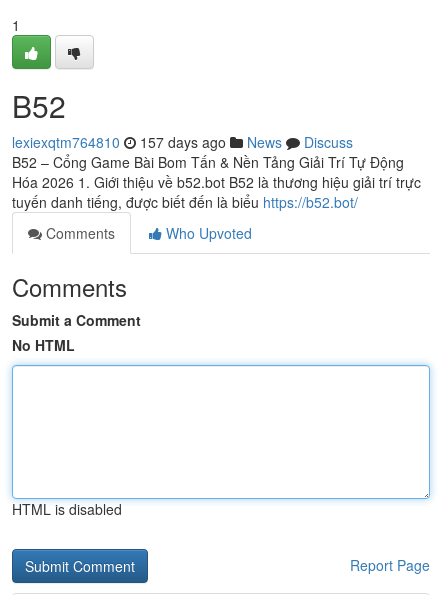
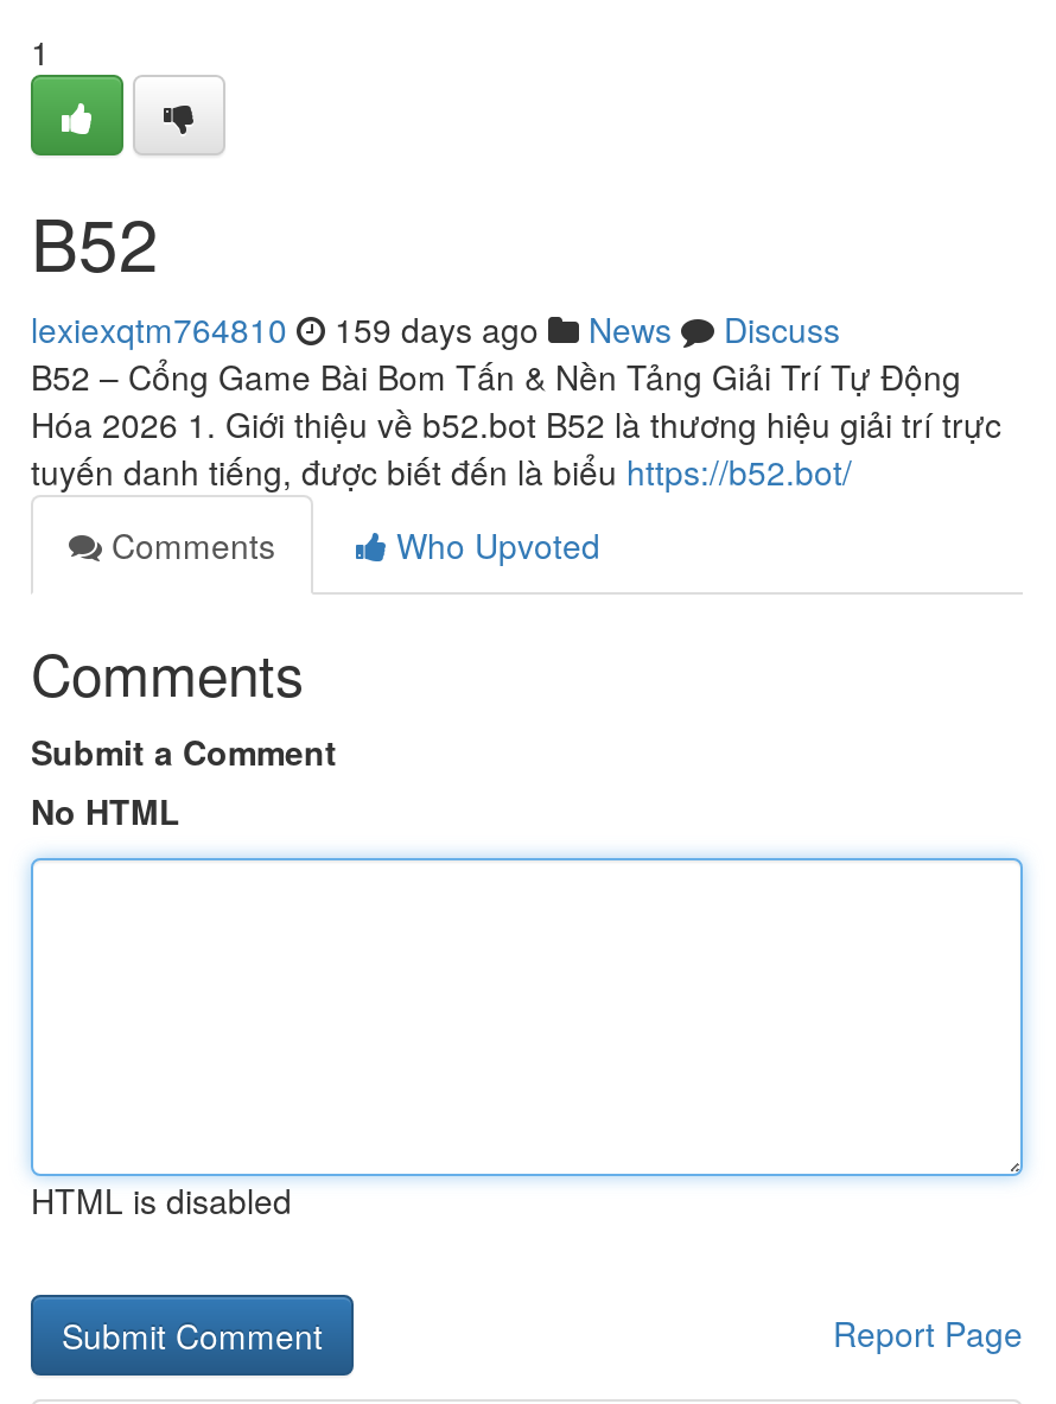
[12,132,353,152] lexiexqtm764810 157 days ago News Discuss -> [31,305,840,352] lexiexqtm764810 159 days ago News Discuss

